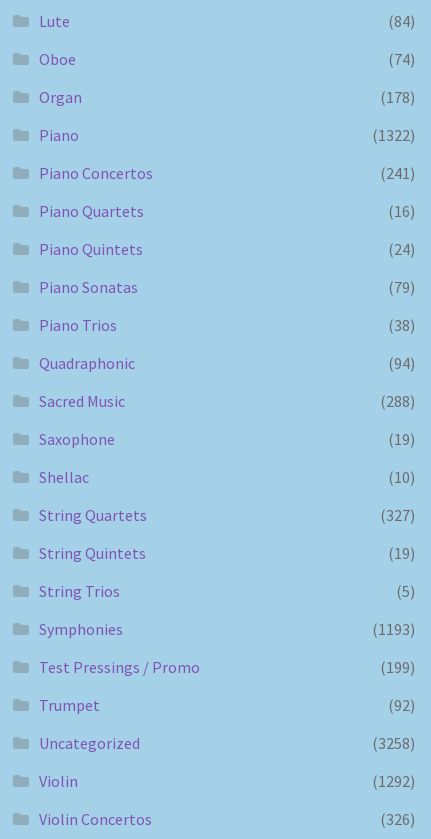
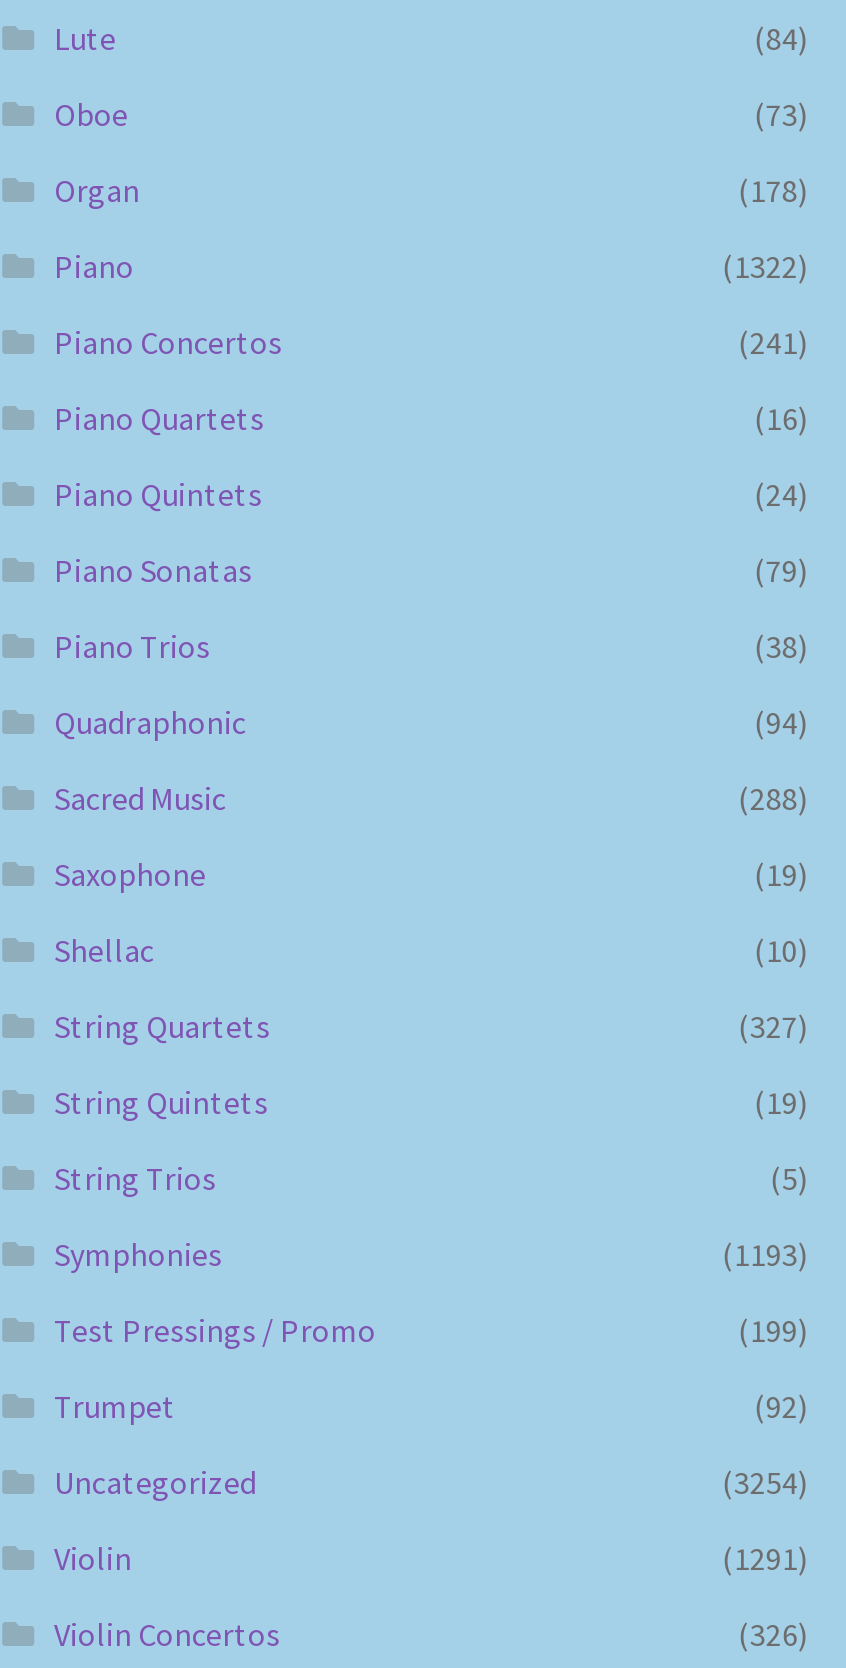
[388,49,415,69] (74) -> [754,94,808,134] (73)
[372,733,415,753] (3258) -> [722,1462,808,1502] (3254)
[372,771,415,791] (1292) -> [722,1538,808,1578] (1291)

